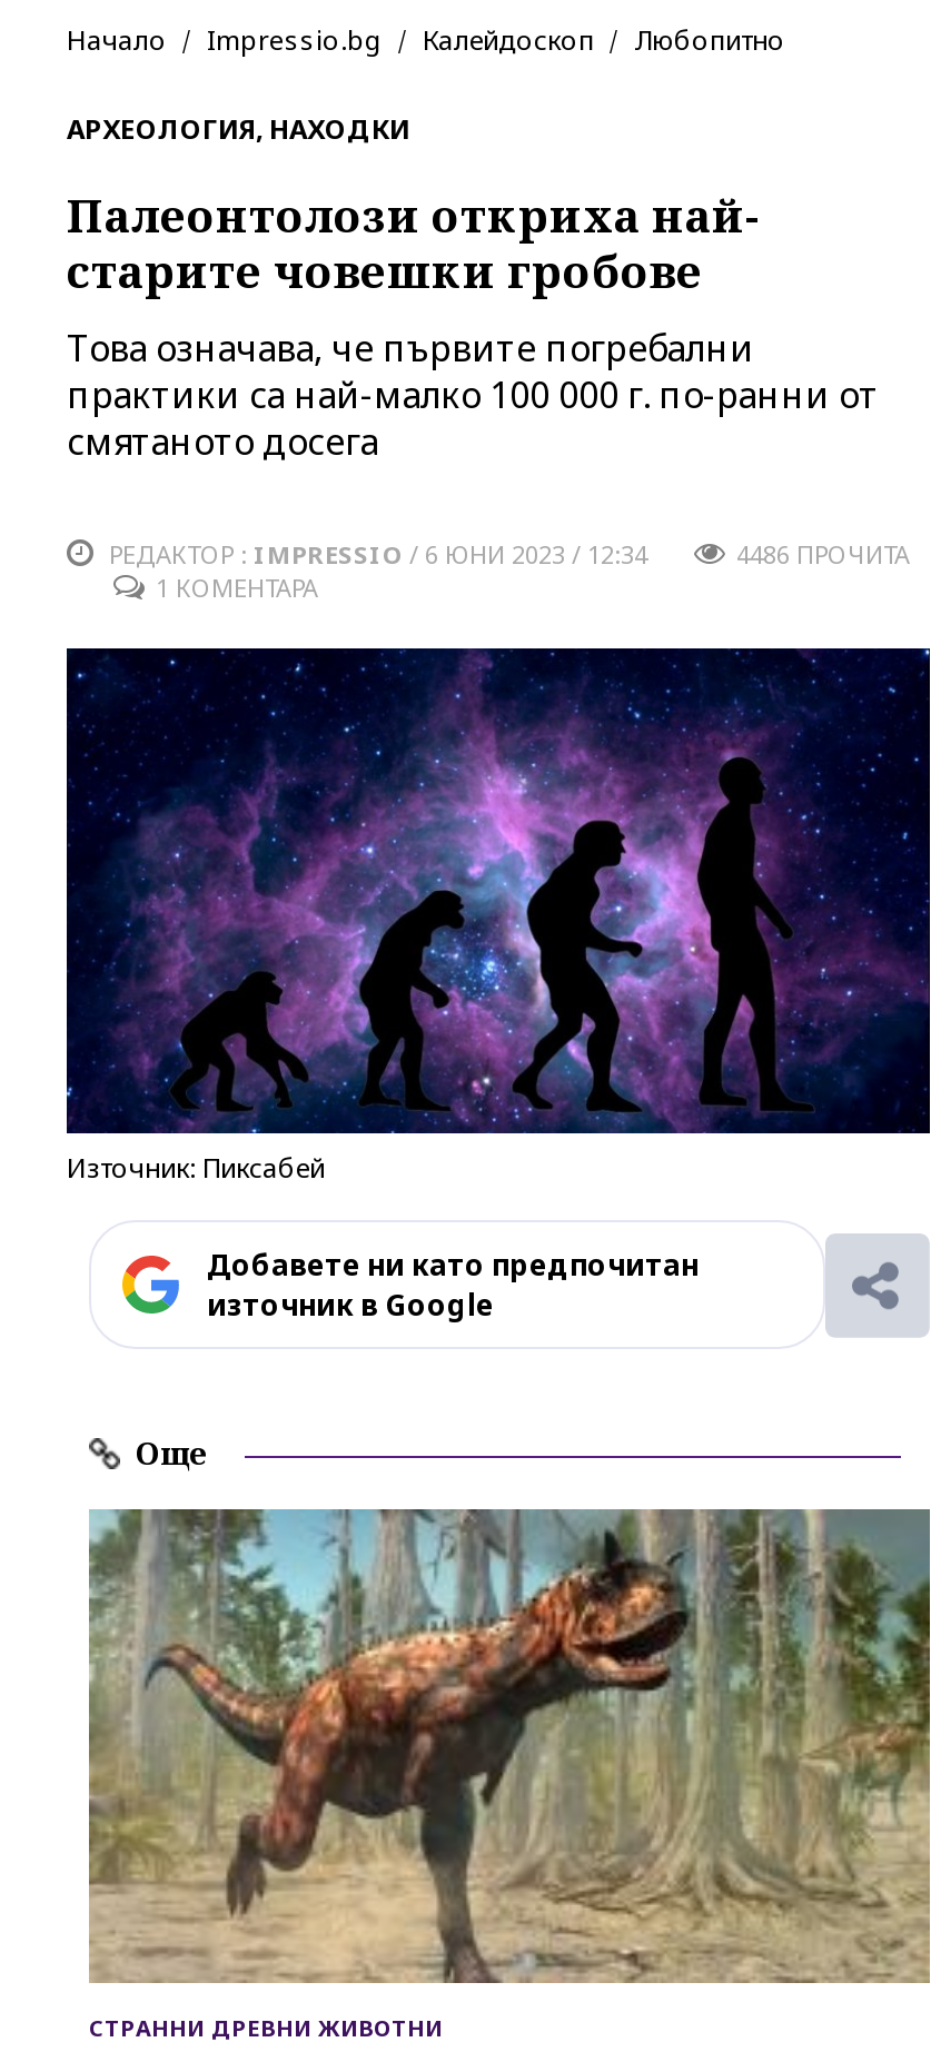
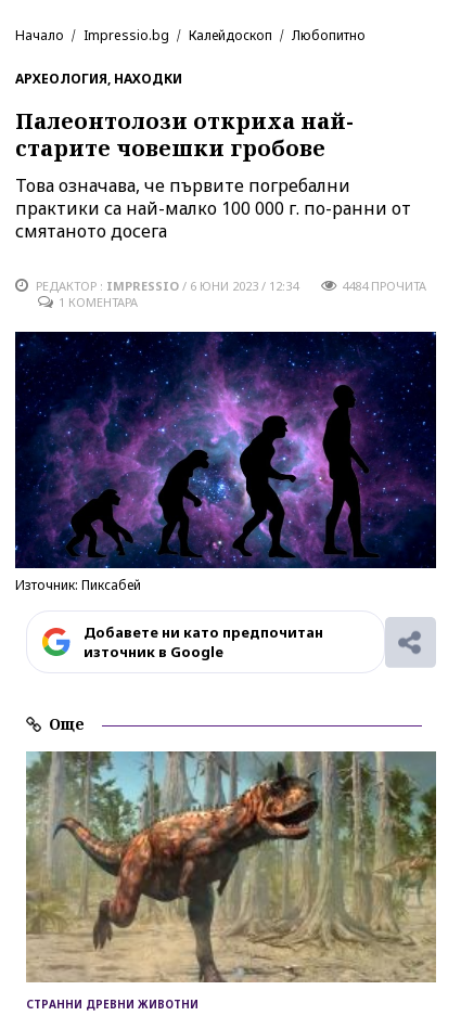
[736,537,910,571] 4486 ПРОЧИТА -> [342,278,426,294] 4484 ПРОЧИТА

